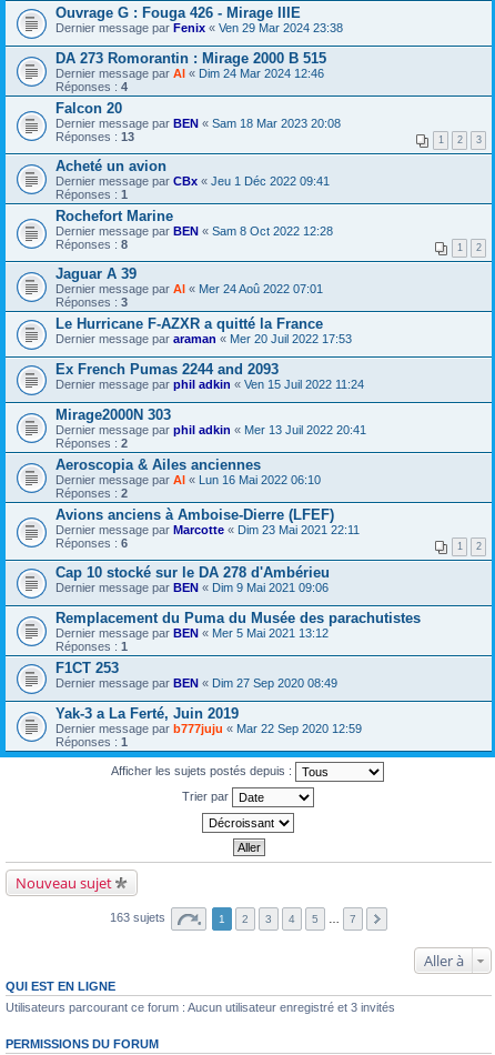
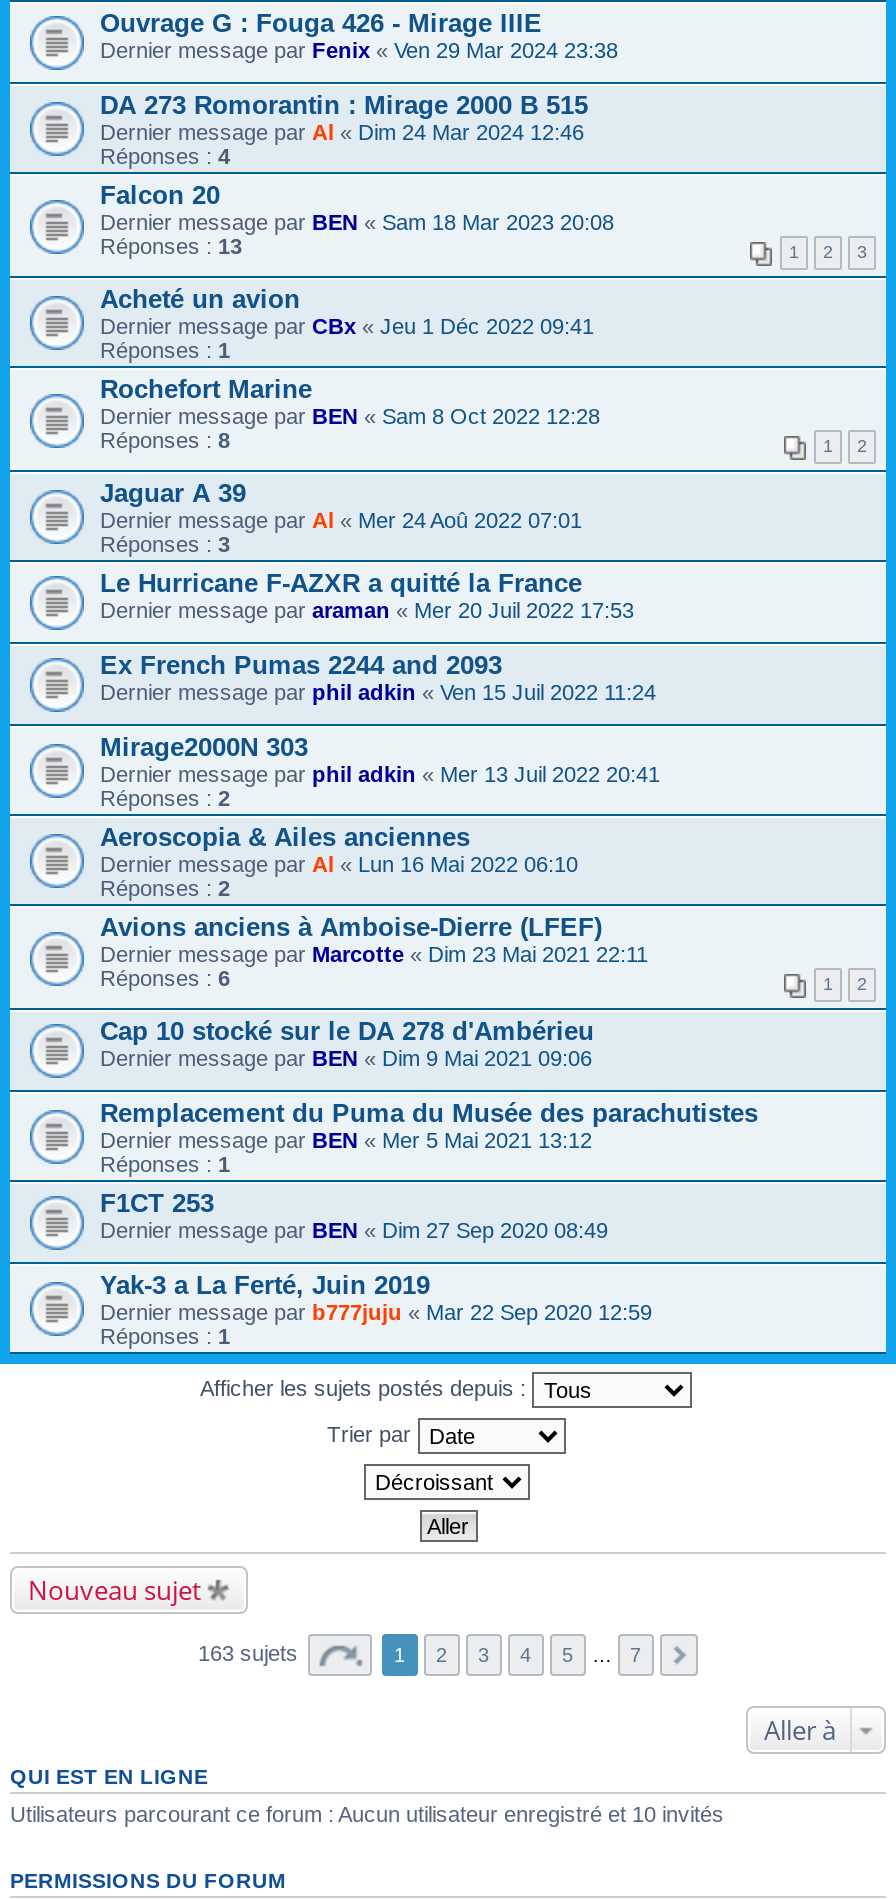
[6,1001,395,1014] Utilisateurs parcourant ce forum : Aucun utilisateur enregistré et 3 invités -> [10,1802,724,1826] Utilisateurs parcourant ce forum : Aucun utilisateur enregistré et 10 invités

